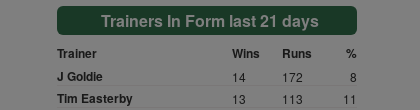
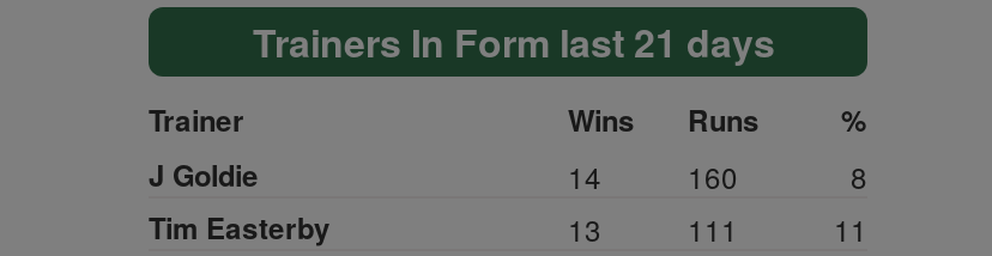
[282,68,303,85] 172 -> [688,156,738,197] 160
[282,90,303,107] 113 -> [688,209,738,249] 111

